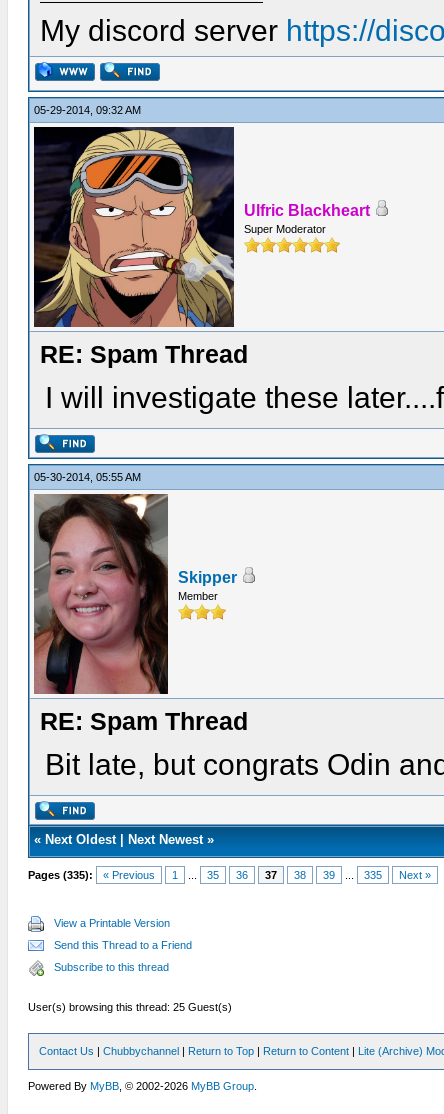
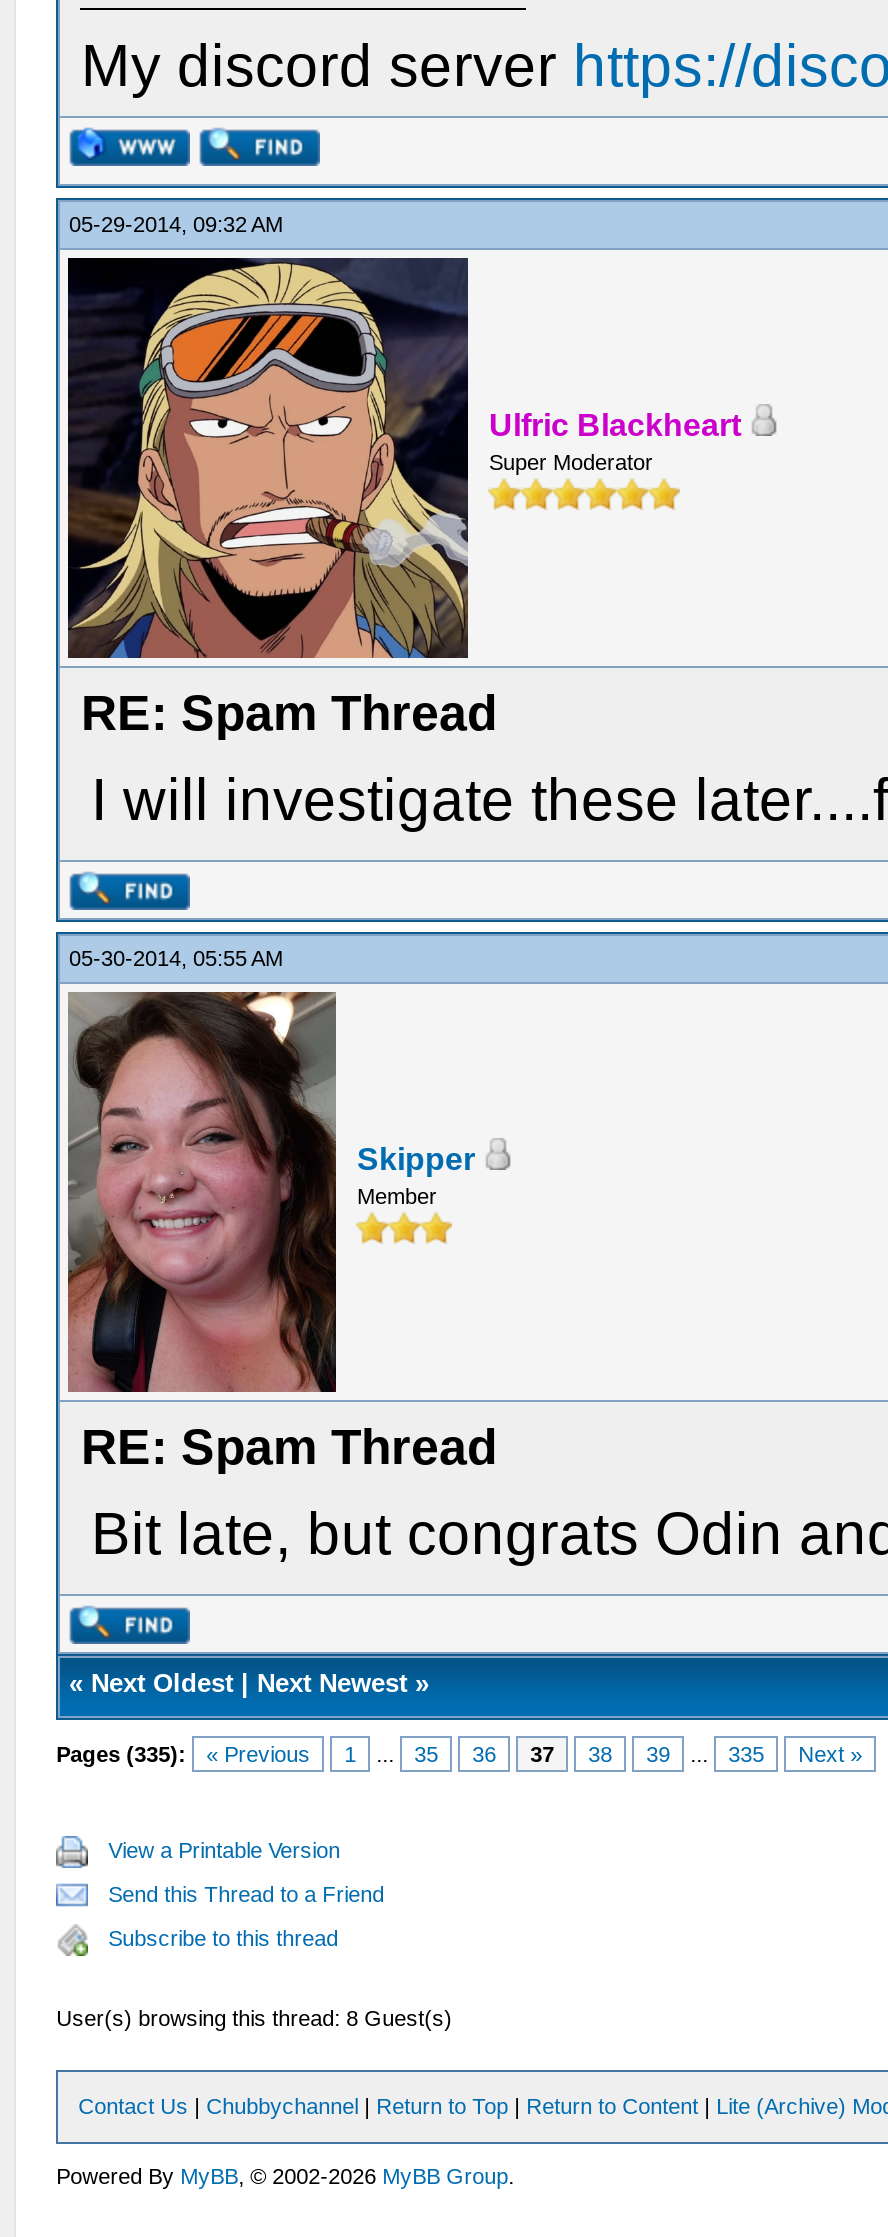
[28,1001,232,1013] User(s) browsing this thread: 25 Guest(s) -> [56,2006,452,2030] User(s) browsing this thread: 8 Guest(s)

